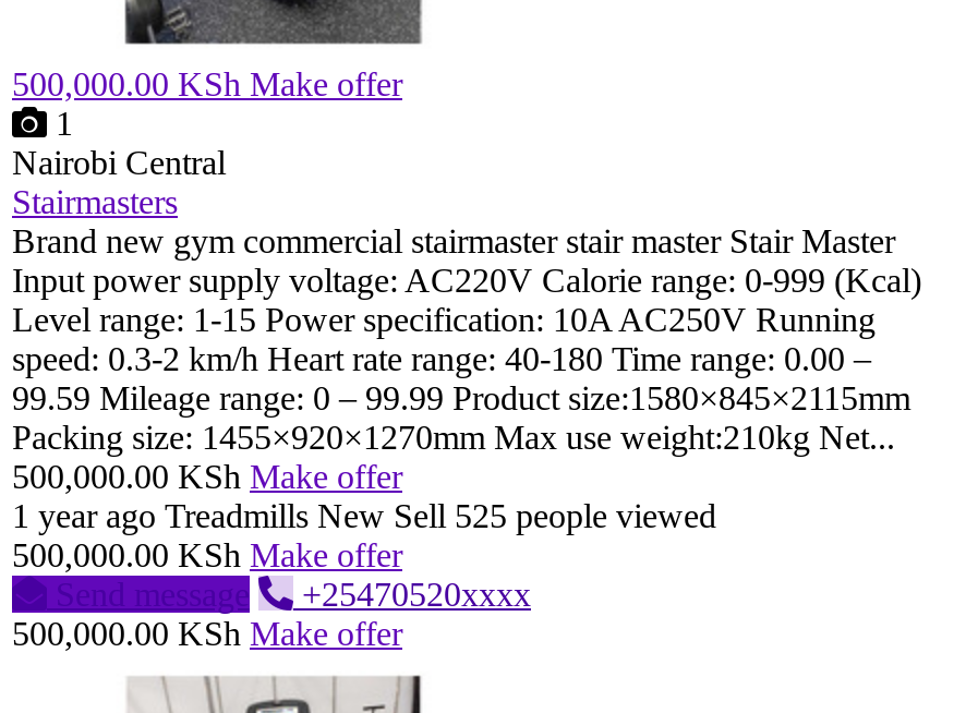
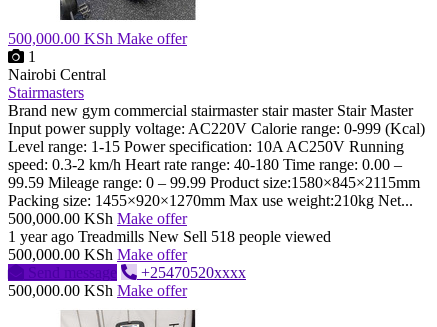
[12,497,716,534] 1 year ago Treadmills New Sell 525 people viewed -> [8,228,331,245] 1 year ago Treadmills New Sell 518 people viewed

